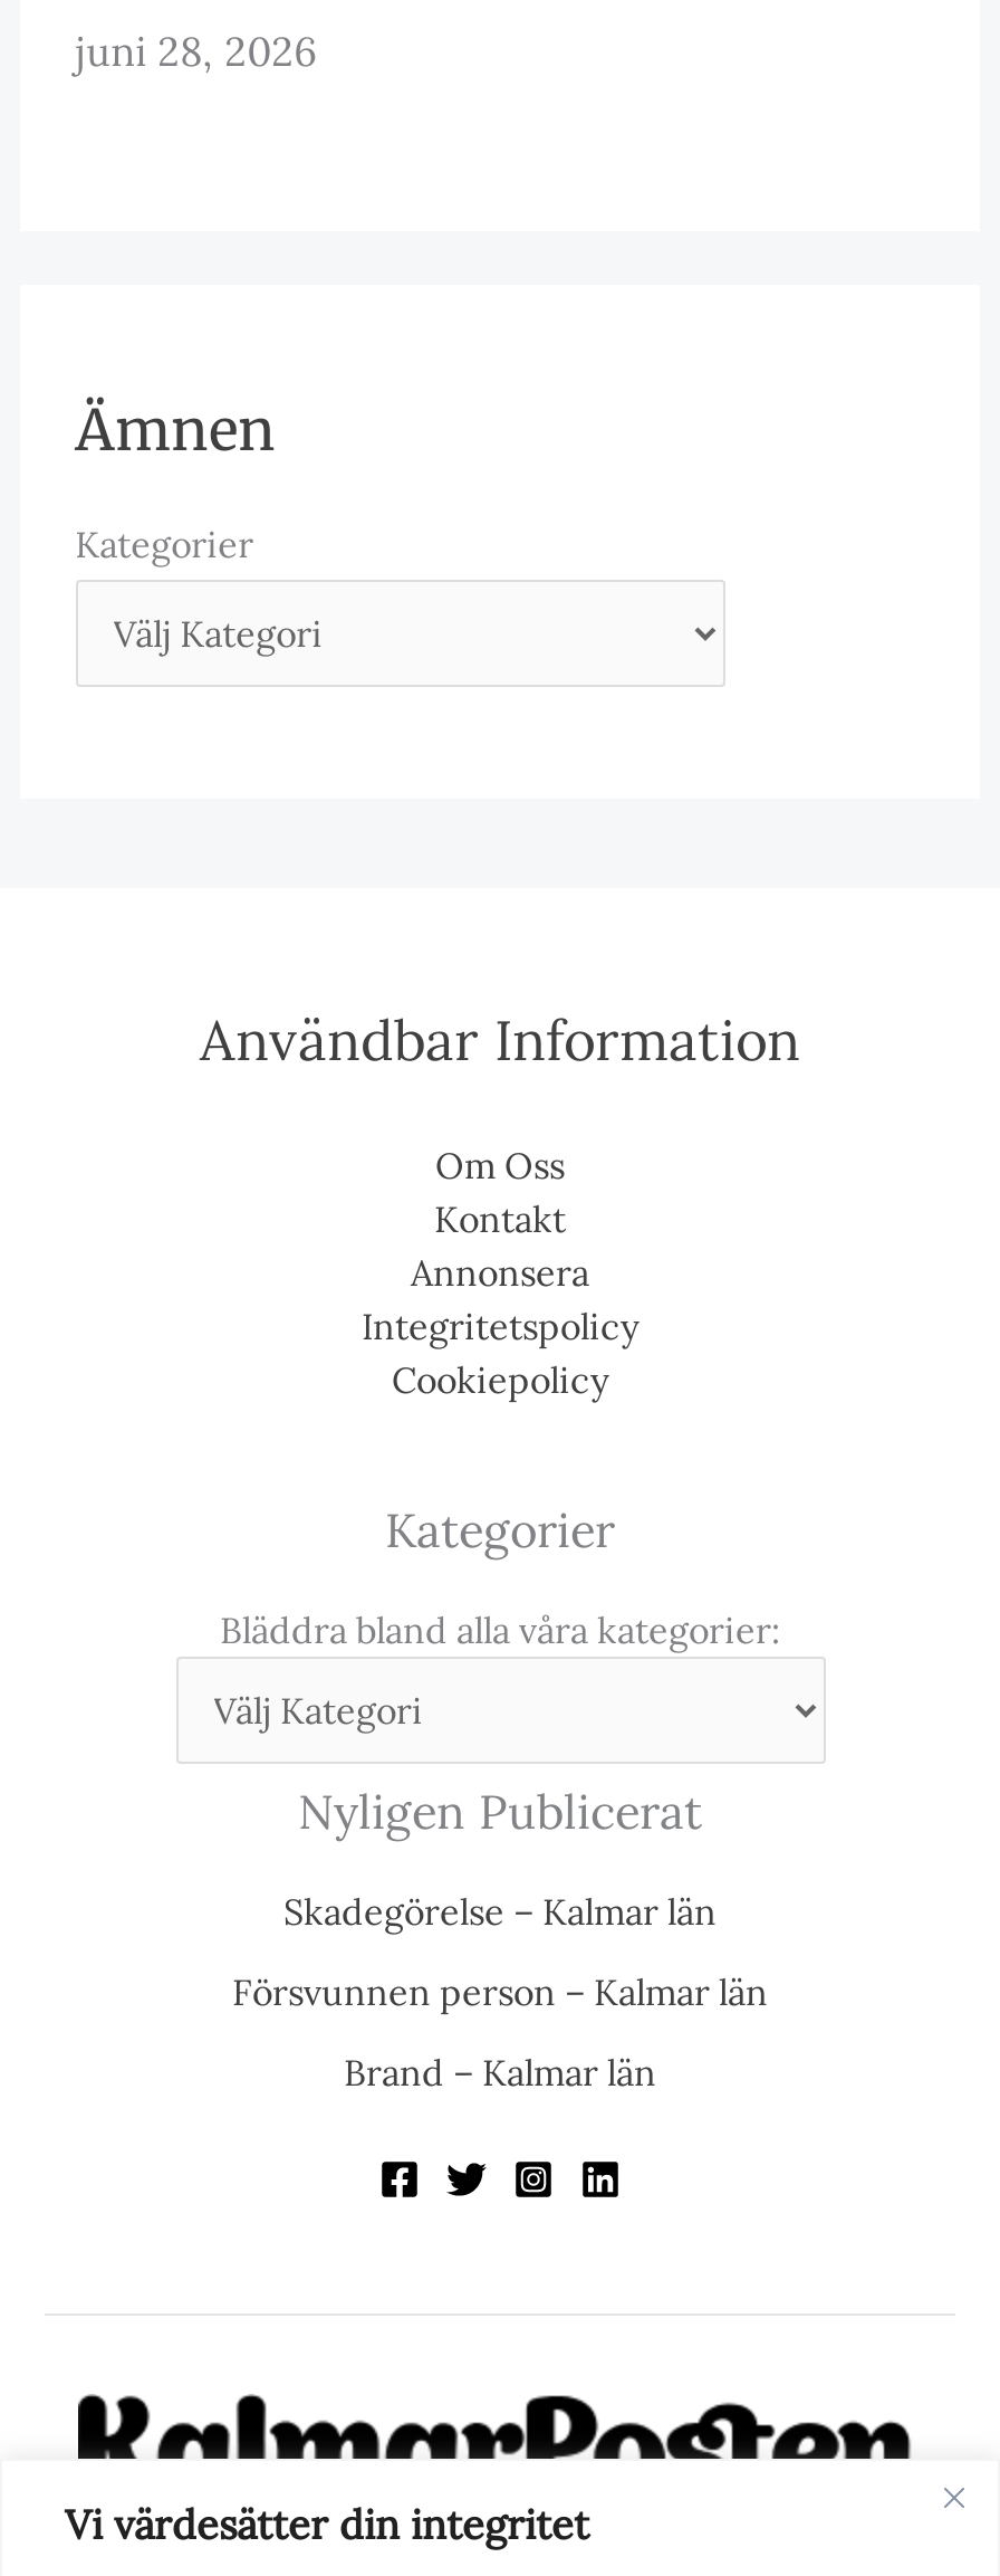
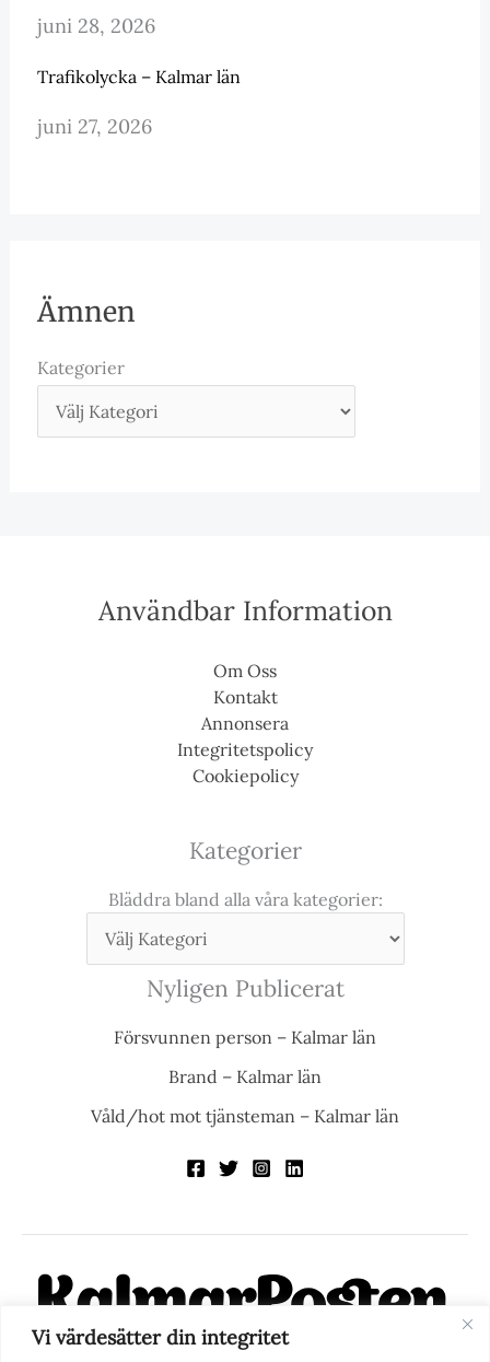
none -> [37,65,240,138] Trafikolycka – Kalmar län | juni 27, 2026
[283,1890,717,1935] Skadegörelse – Kalmar län -> none
none -> [91,1105,399,1127] Våld/hot mot tjänsteman – Kalmar län

